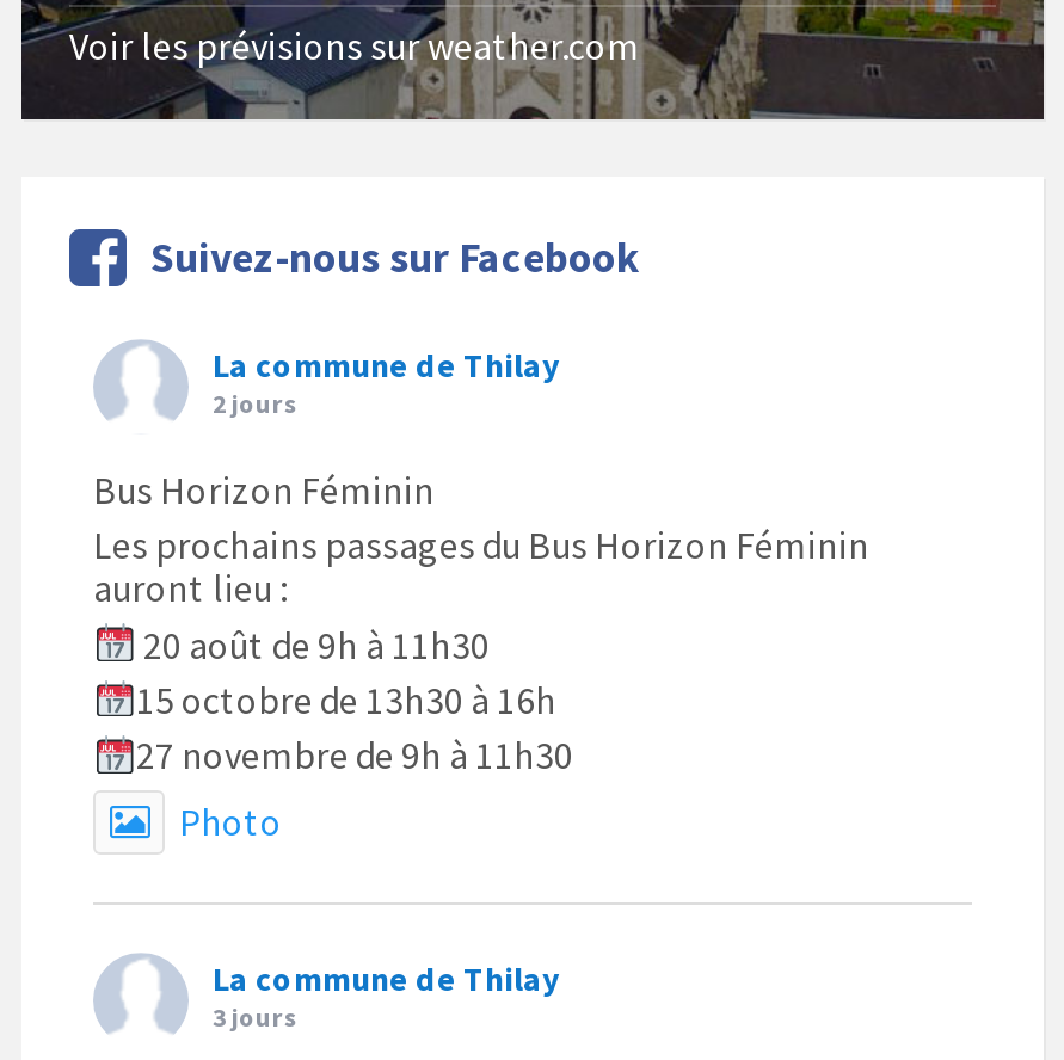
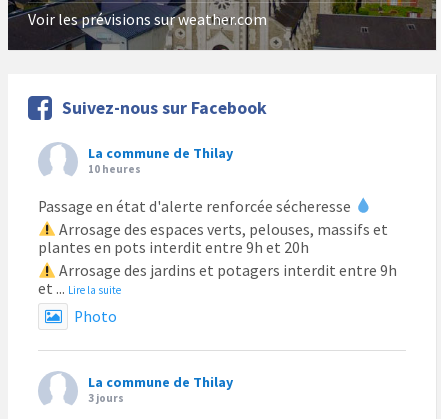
[213,388,299,421] 2 jours -> [88,162,141,176] 10 heures
[93,469,869,778] Bus Horizon Féminin | Les prochains passages du Bus Horizon Féminin | auront lieu : | 20 août de 9h à 11h30 | 15 octobre de 13h30 à 16h | 27 novembre de 9h à 11h30 -> [38,197,397,298] Passage en état d'alerte renforcée sécheresse | Arrosage des espaces verts, pelouses, massifs et | plantes en pots interdit entre 9h et 20h | Arrosage des jardins et potagers interdit entre 9h | et... Lire la suite

